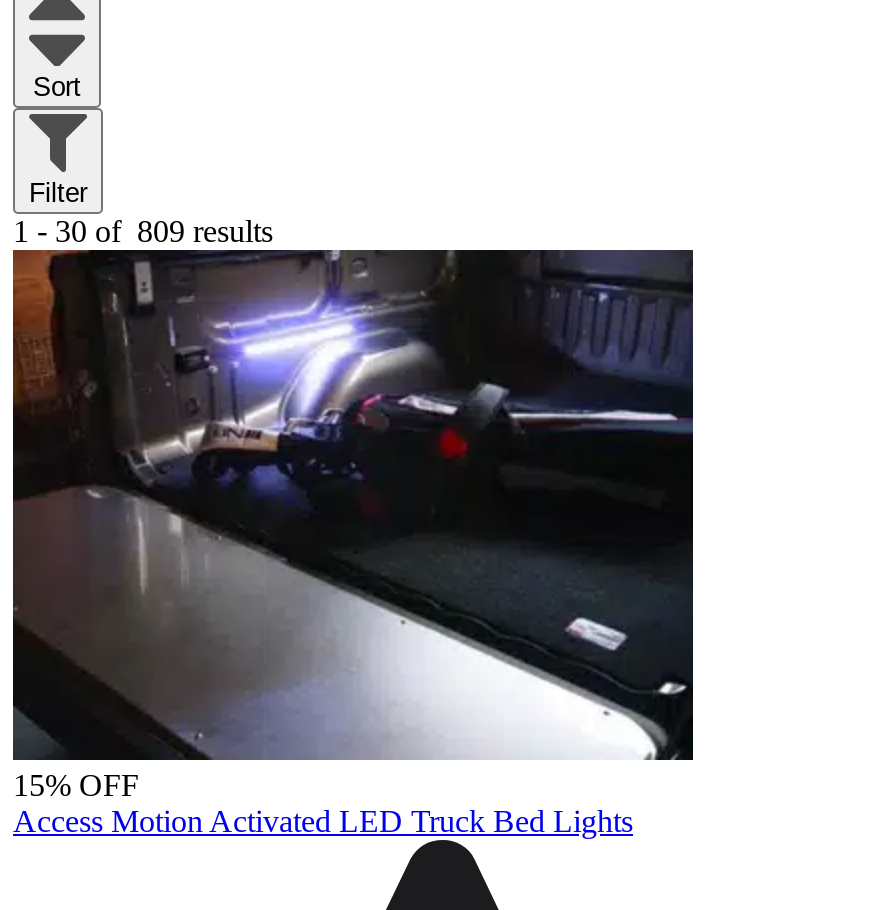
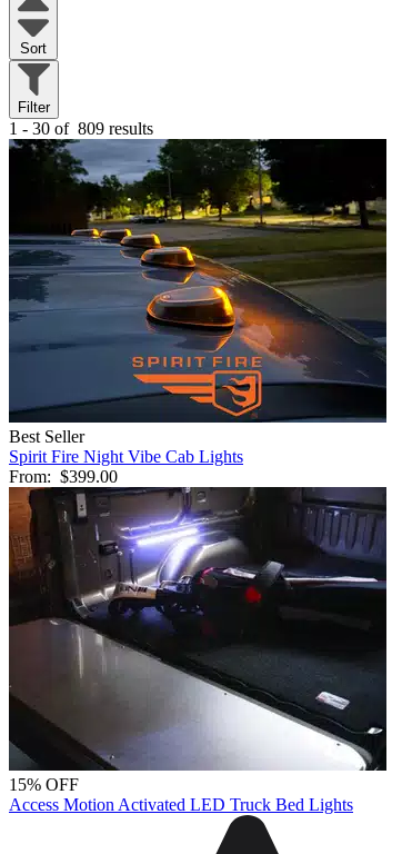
none -> [9,139,386,486] [image] | Best Seller | Spirit Fire Night Vibe Cab Lights | From: $399.00

